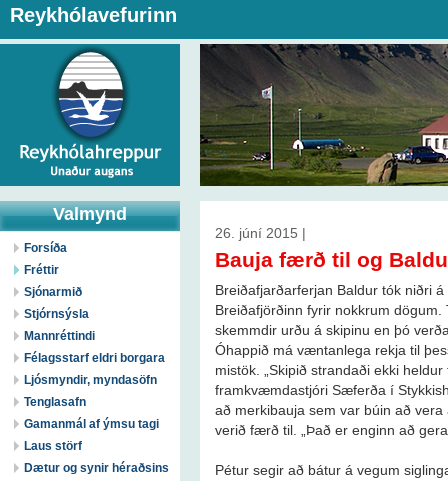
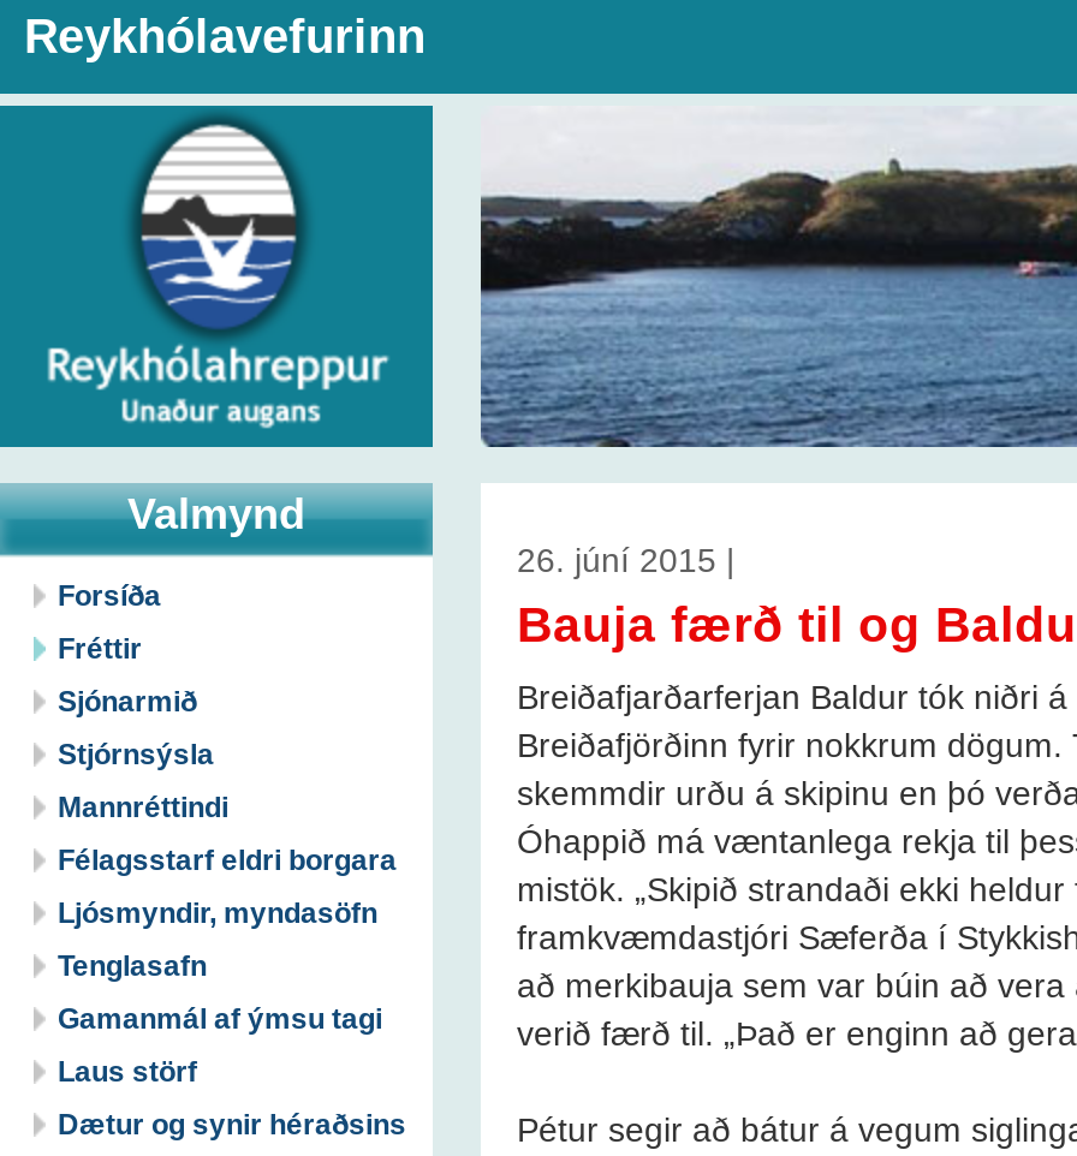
[199,43,445,187] [image] -> [478,106,1070,449] [image]

